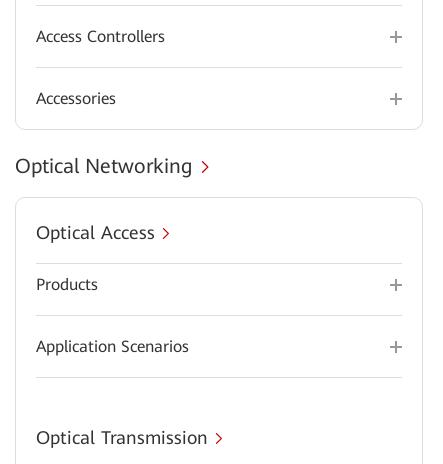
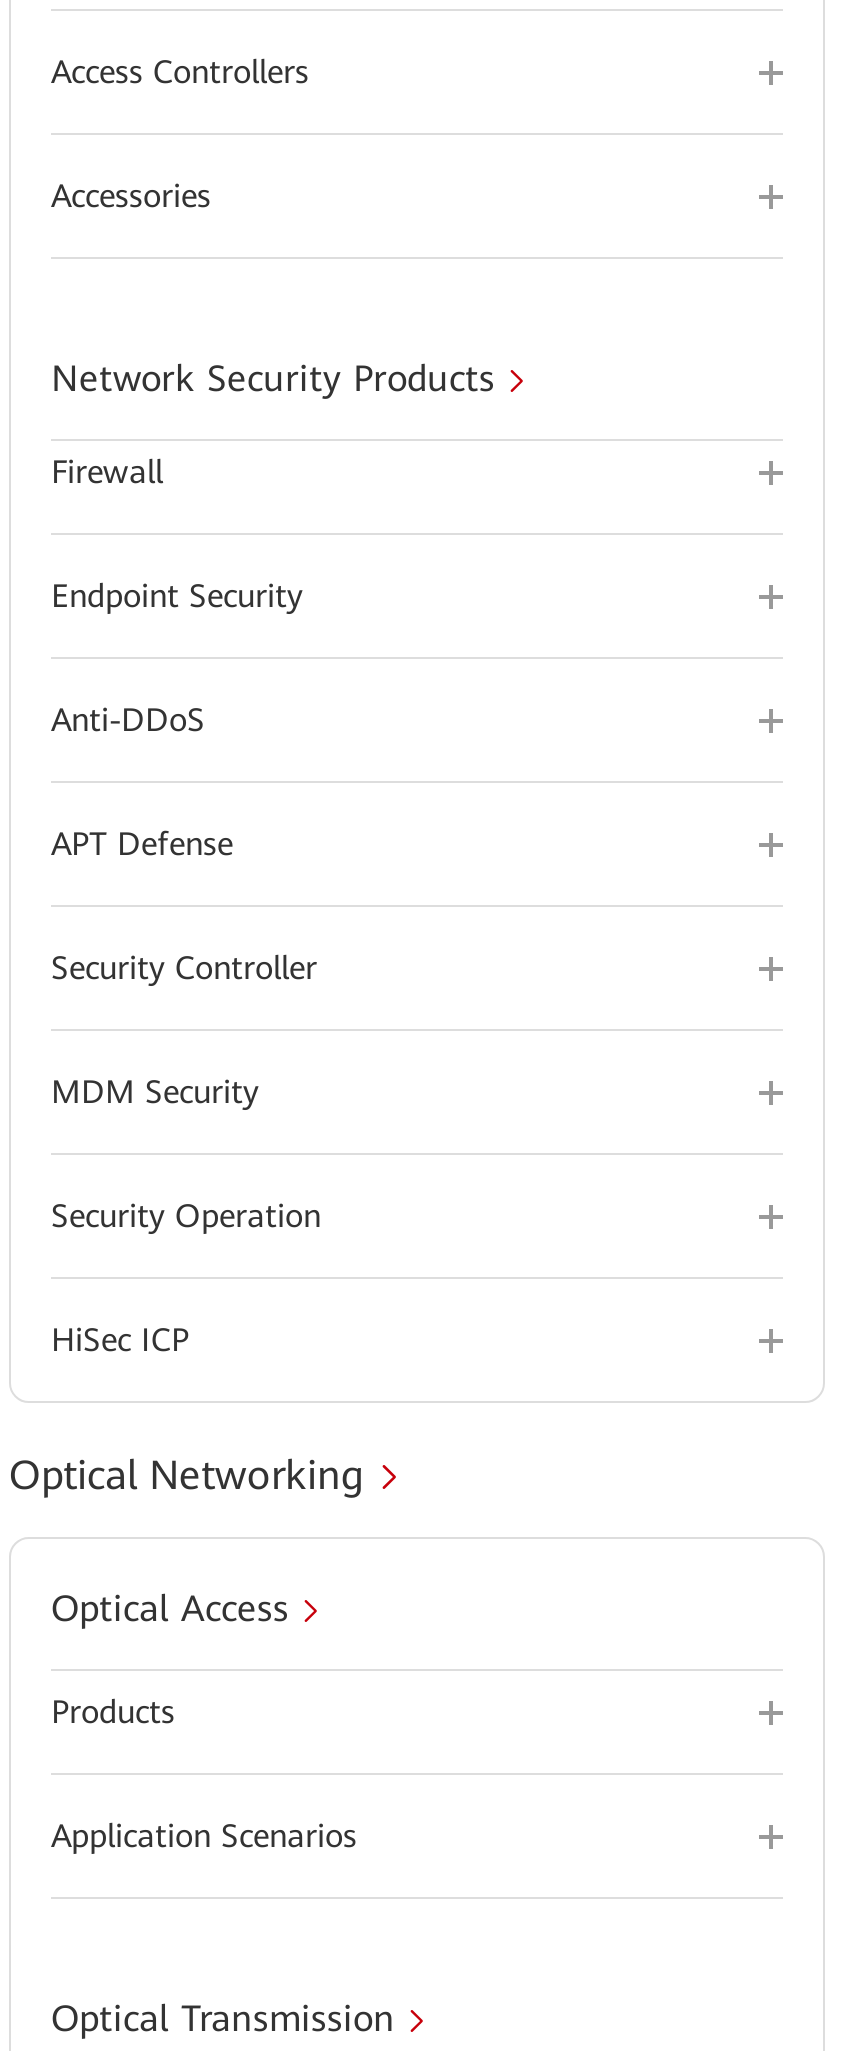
none -> [51,357,495,1359] Network Security Products | Firewall | Endpoint Security | Anti-DDoS | APT Defense | Security Controller | MDM Security | Security Operation | HiSec ICP

